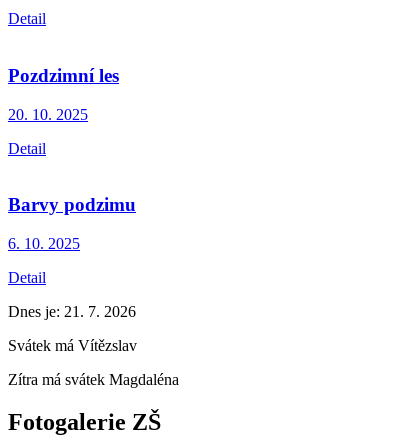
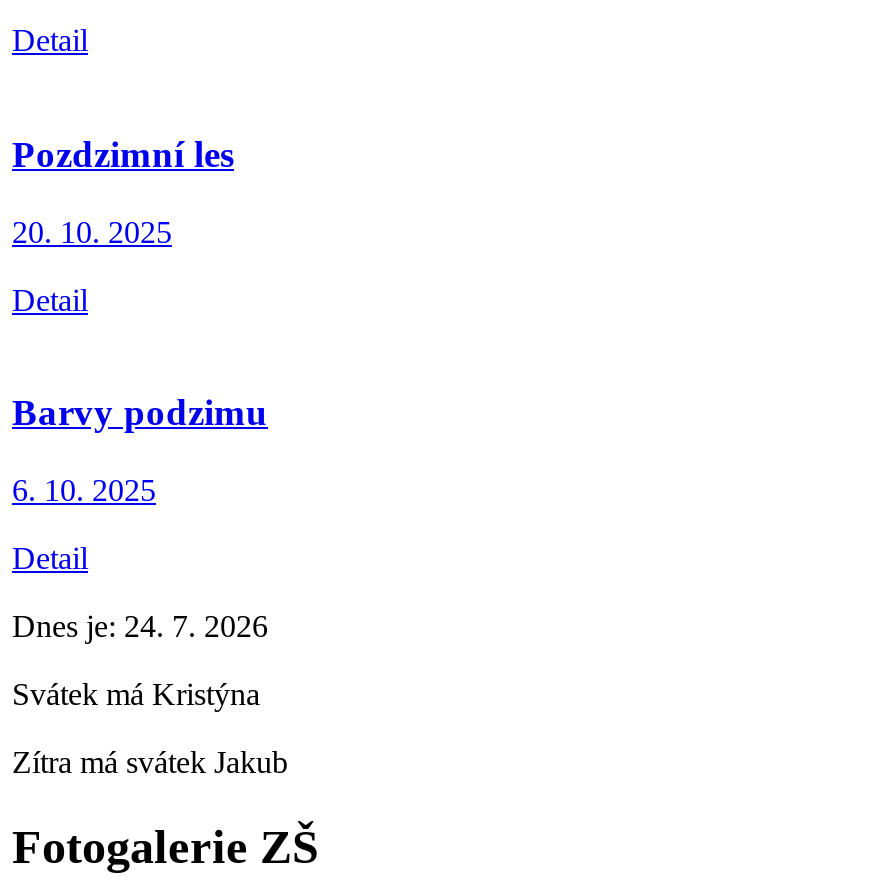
[8,303,136,320] Dnes je: 21. 7. 2026 -> [12,609,268,643] Dnes je: 24. 7. 2026
[8,337,137,354] Svátek má Vítězslav -> [12,677,260,711] Svátek má Kristýna
[8,371,179,388] Zítra má svátek Magdaléna -> [12,745,288,779] Zítra má svátek Jakub

